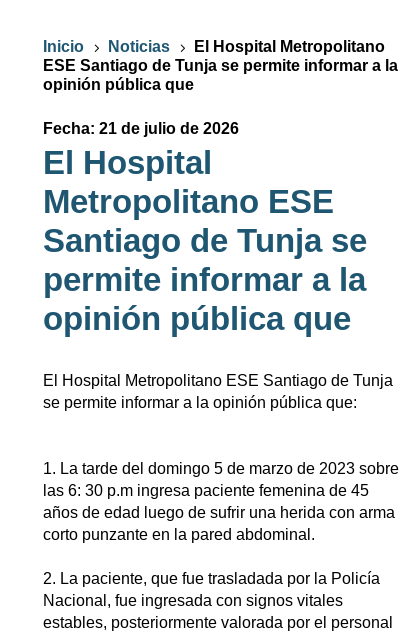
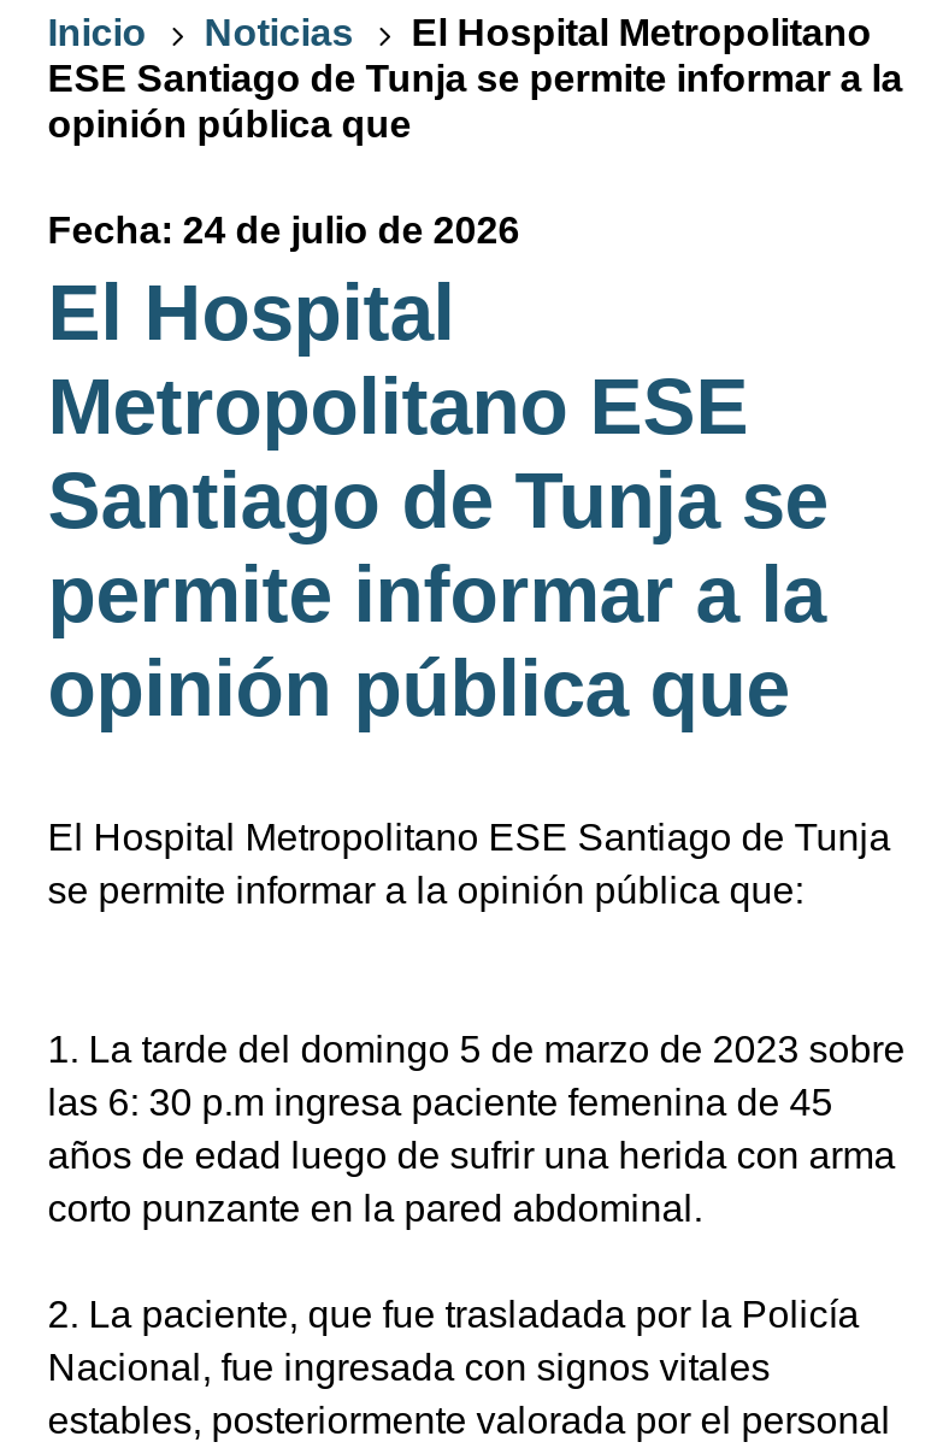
[43,120,239,137] Fecha: 21 de julio de 2026 -> [48,210,520,251] Fecha: 24 de julio de 2026

